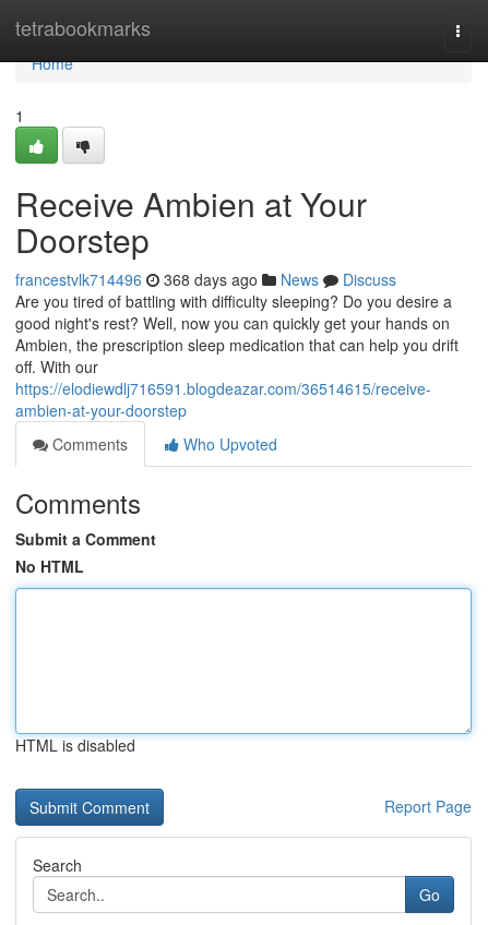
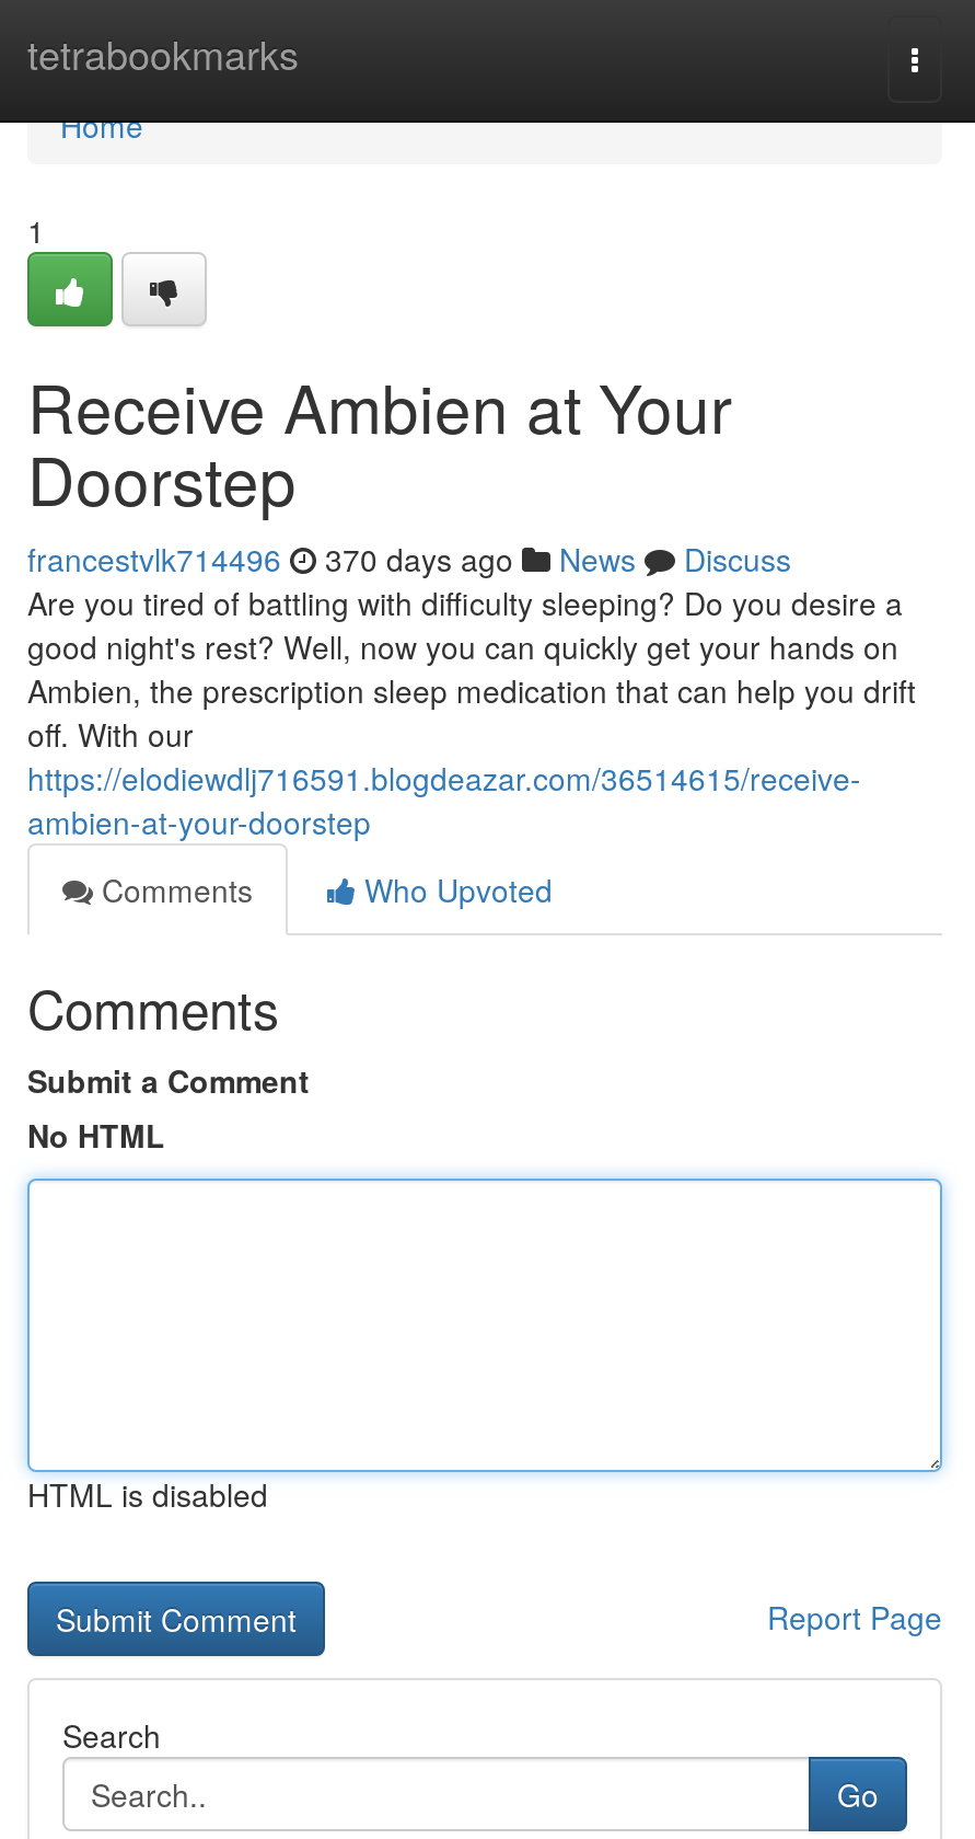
[15,268,396,290] francestvlk714496 368 days ago News Discuss -> [27,537,791,581] francestvlk714496 370 days ago News Discuss

